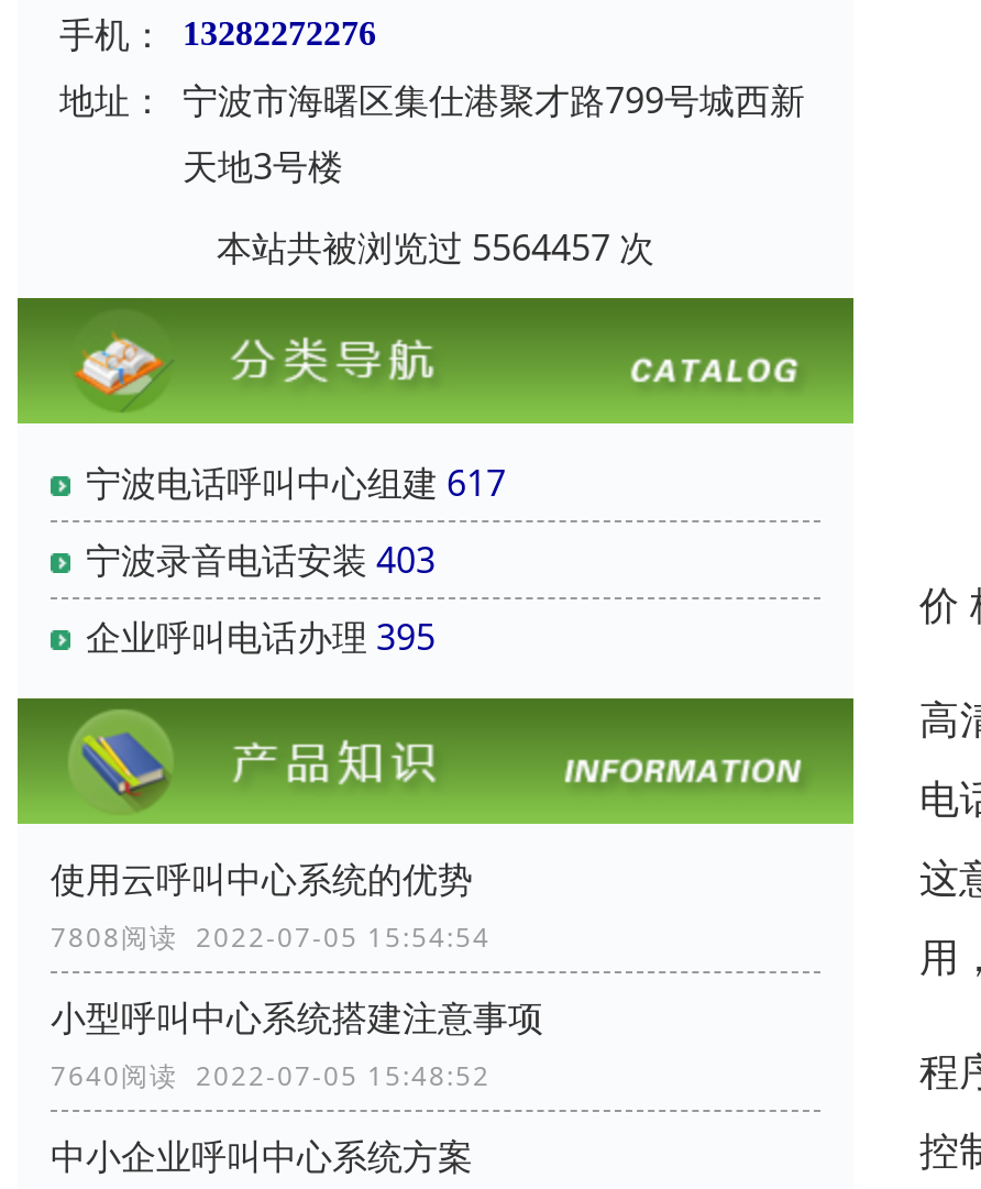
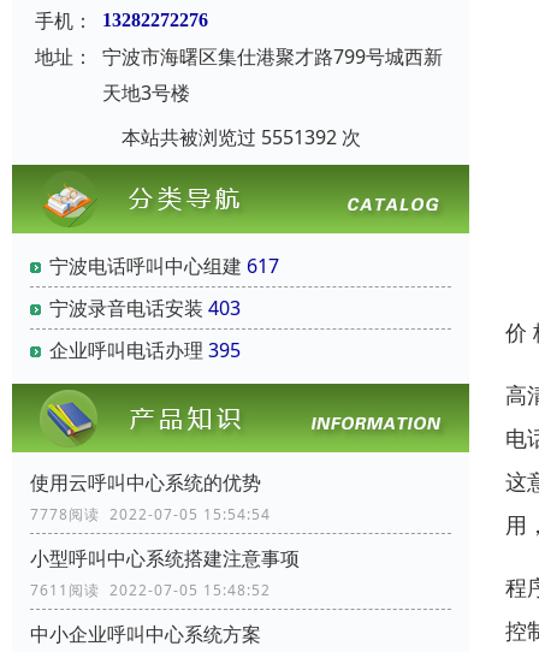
[217,224,654,272] 本站共被浏览过 5564457 次 -> [121,124,360,151] 本站共被浏览过 5551392 次
[51,919,490,956] 7808阅读 2022-07-05 15:54:54 -> [30,504,271,525] 7778阅读 2022-07-05 15:54:54
[51,1057,490,1095] 7640阅读 2022-07-05 15:48:52 -> [30,580,271,601] 7611阅读 2022-07-05 15:48:52

